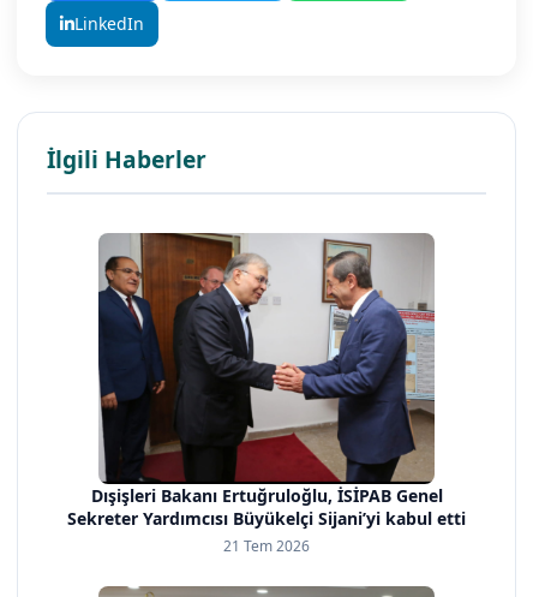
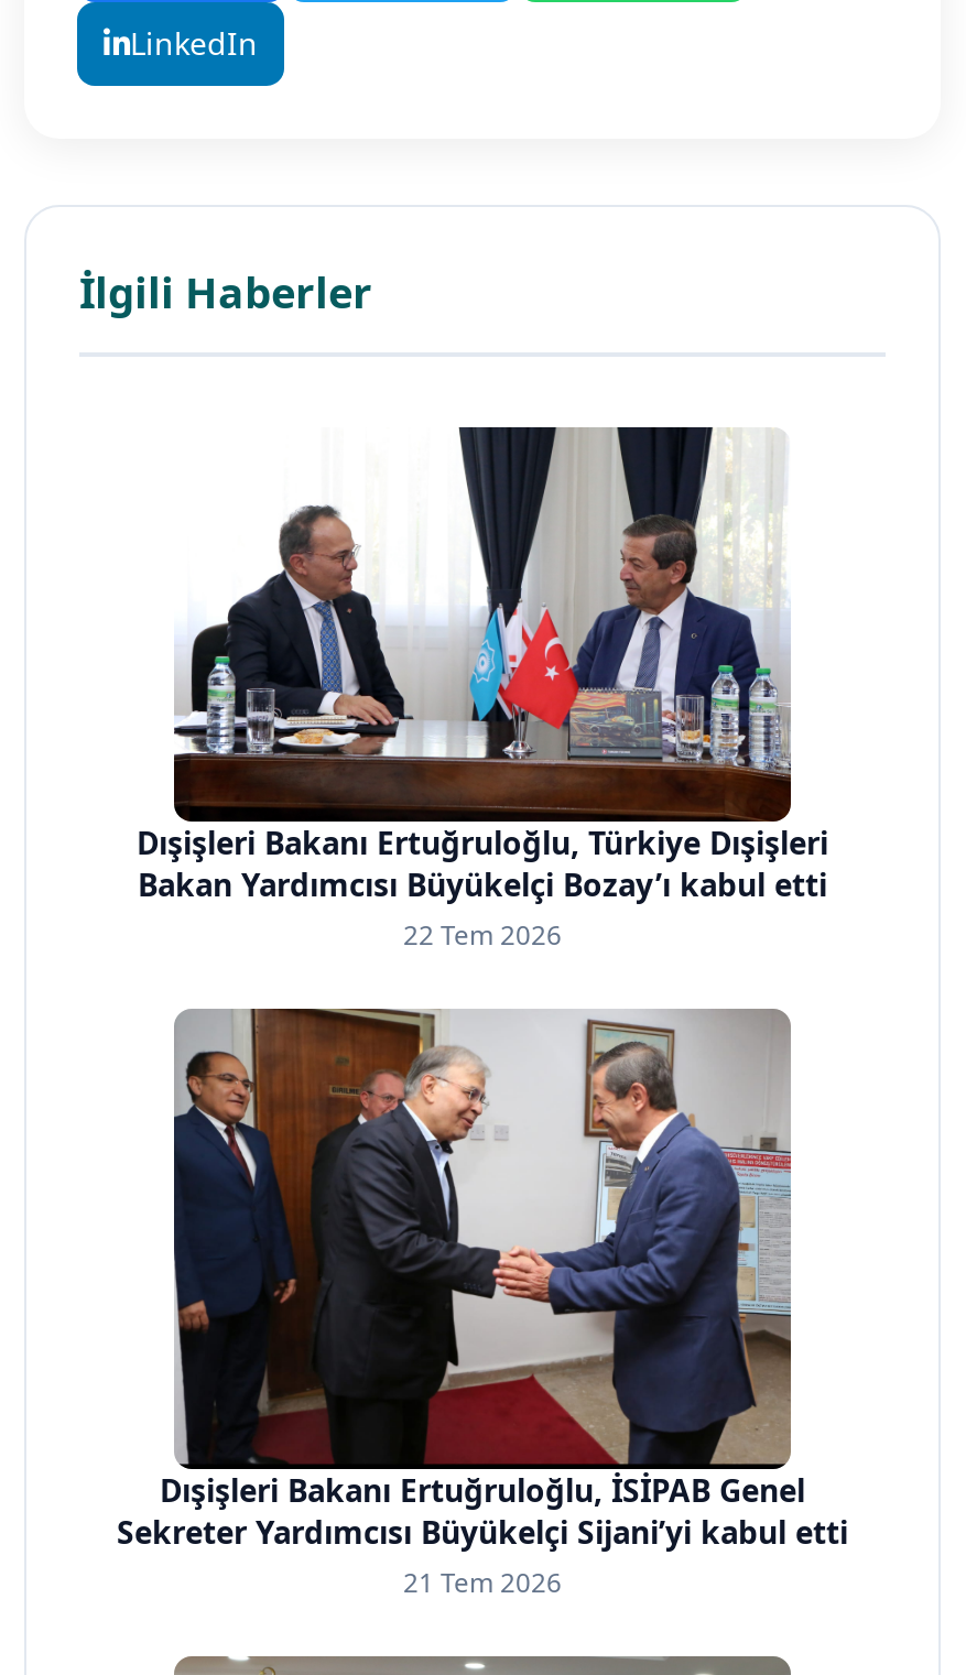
none -> [137,425,828,953] [image] | Dışişleri Bakanı Ertuğruloğlu, Türkiye Dışişleri | Bakan Yardımcısı Büyükelçi Bozay’ı kabul etti | 22 Tem 2026

